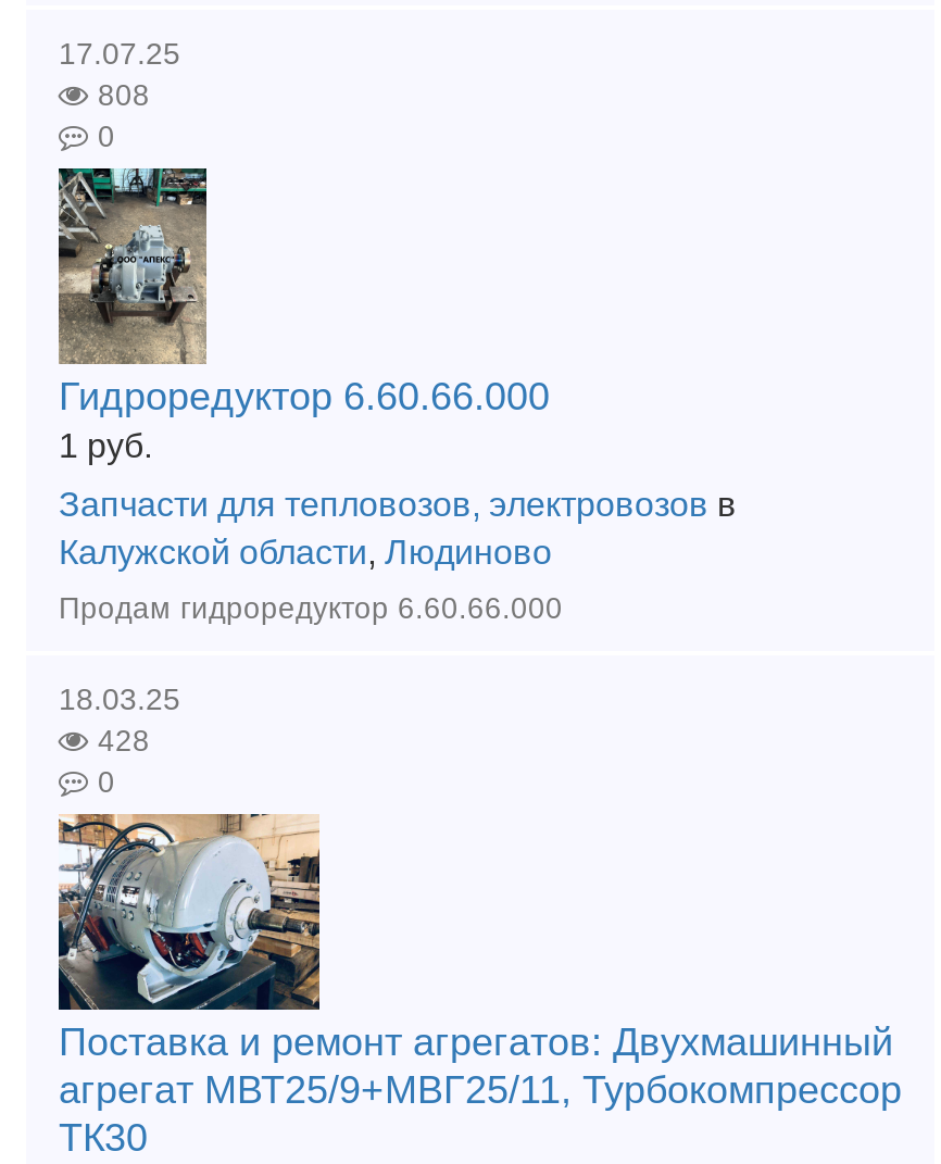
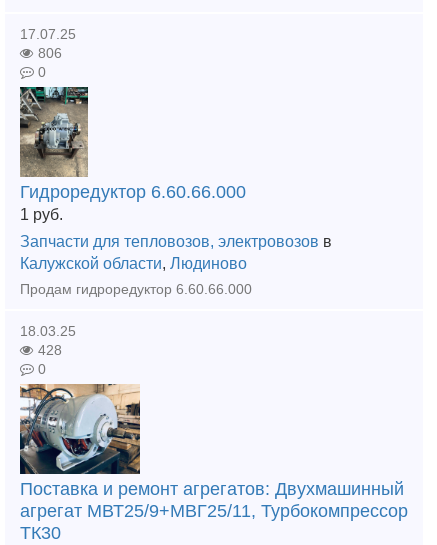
[89,79,150,112] 808 -> [34,46,62,61] 806

